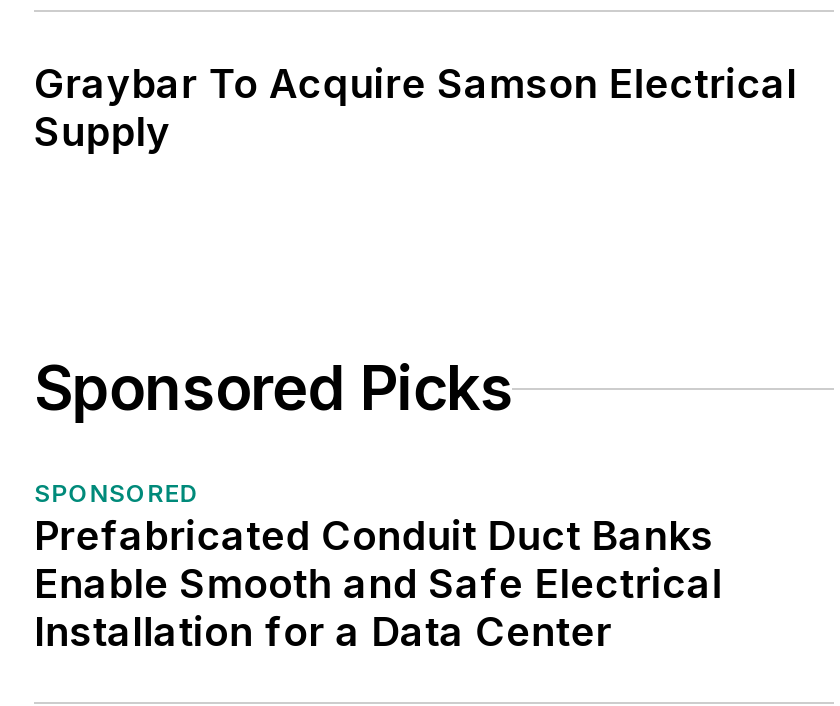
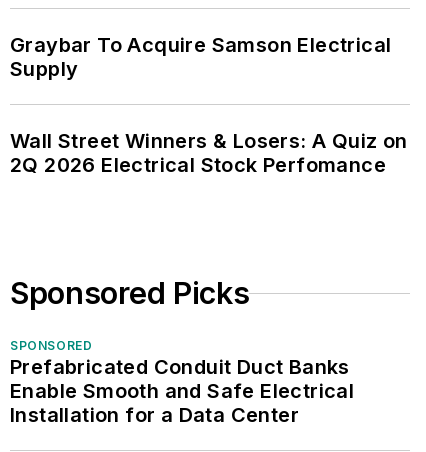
none -> [10,129,408,177] Wall Street Winners & Losers: A Quiz on | 2Q 2026 Electrical Stock Perfomance

